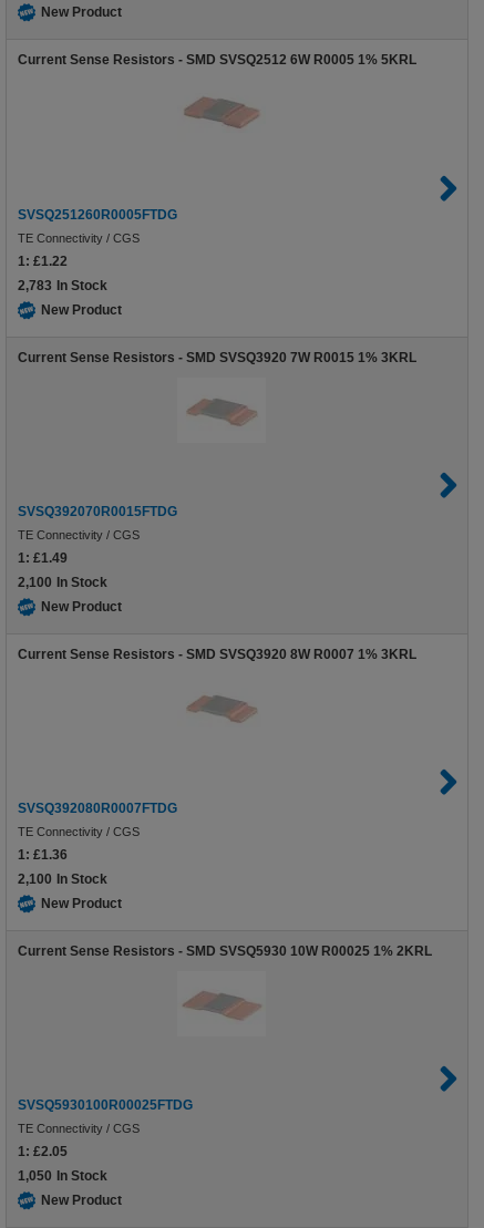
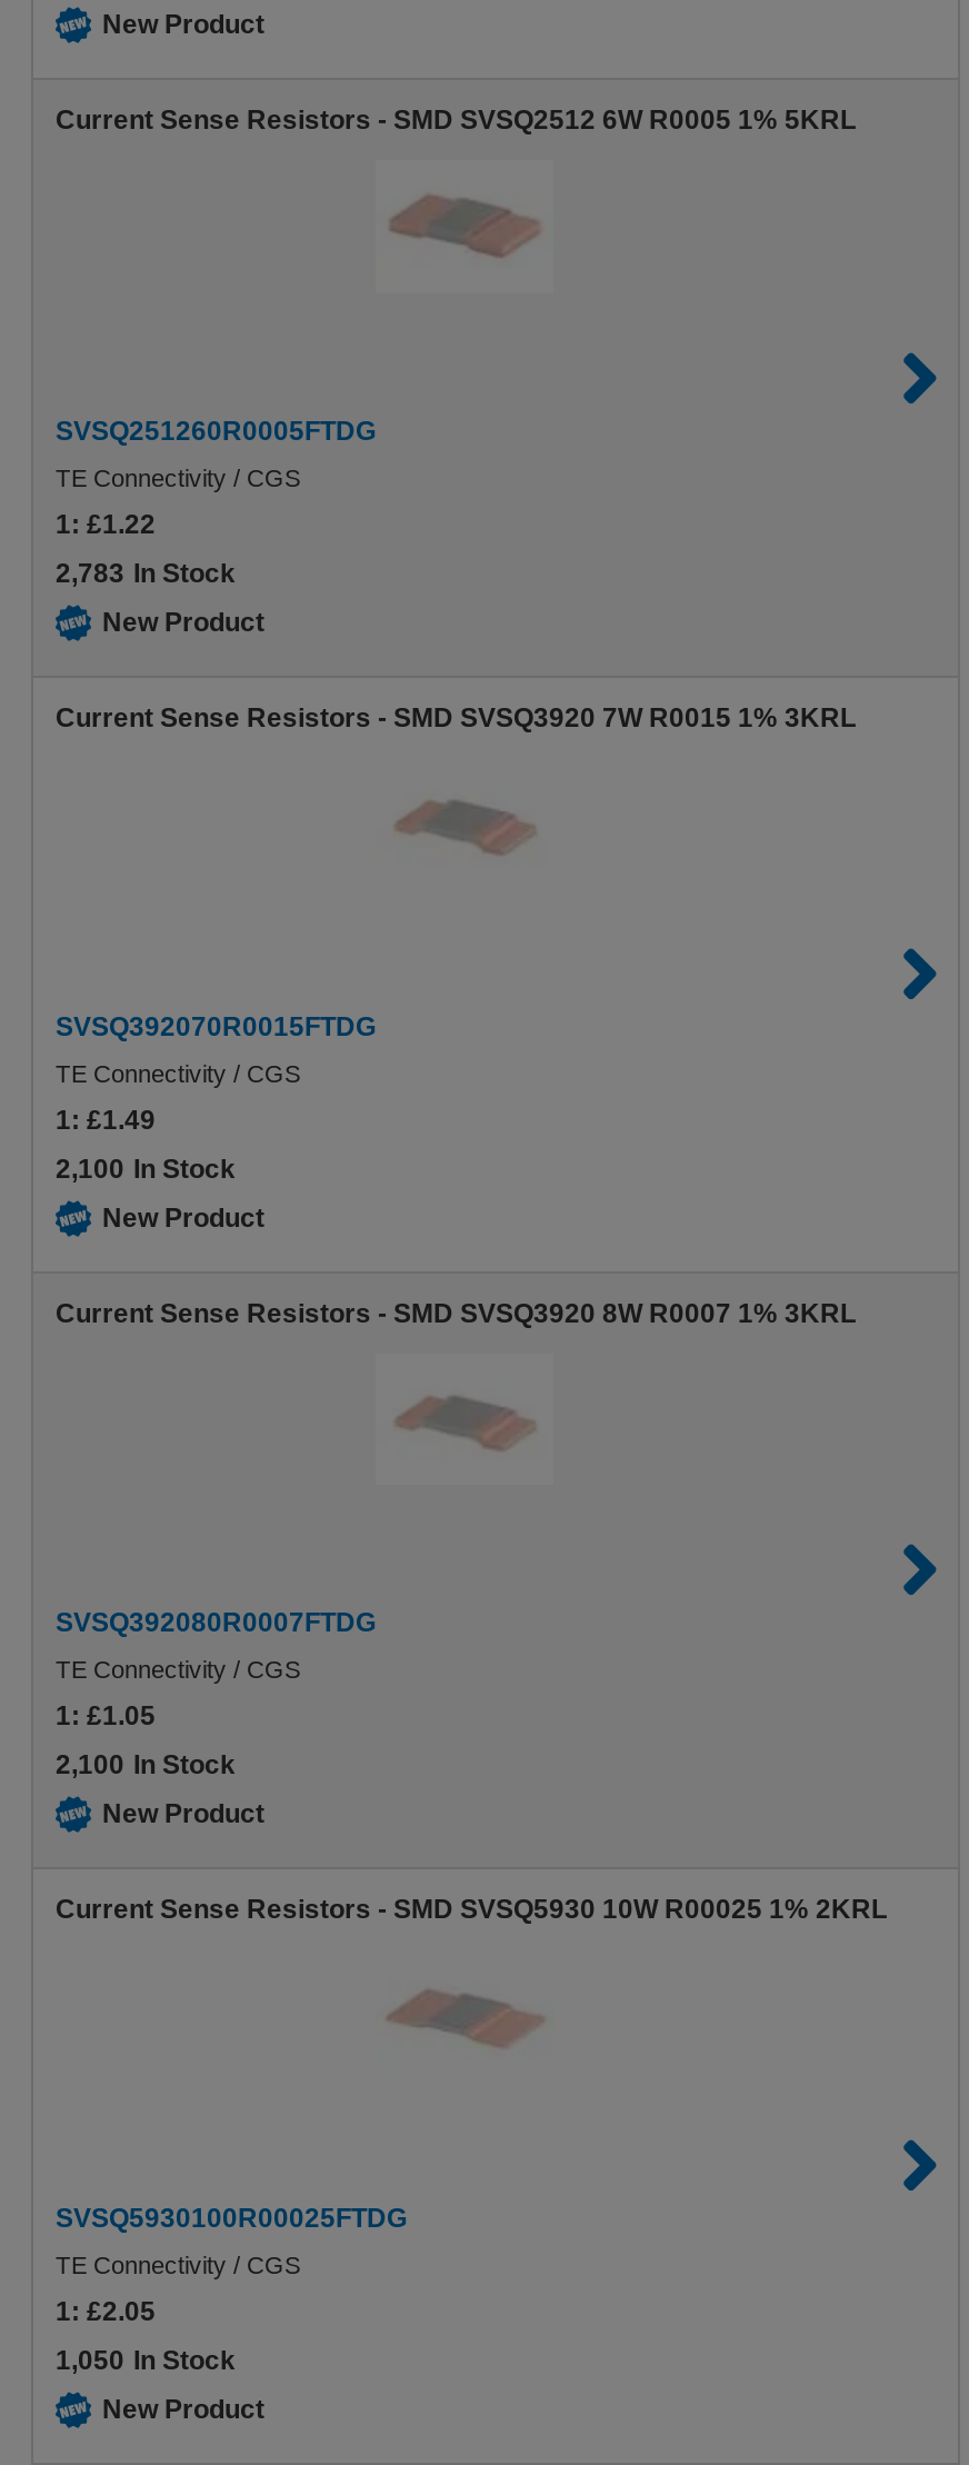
[18,847,68,863] 1: £1.36 -> [56,1700,156,1732] 1: £1.05

